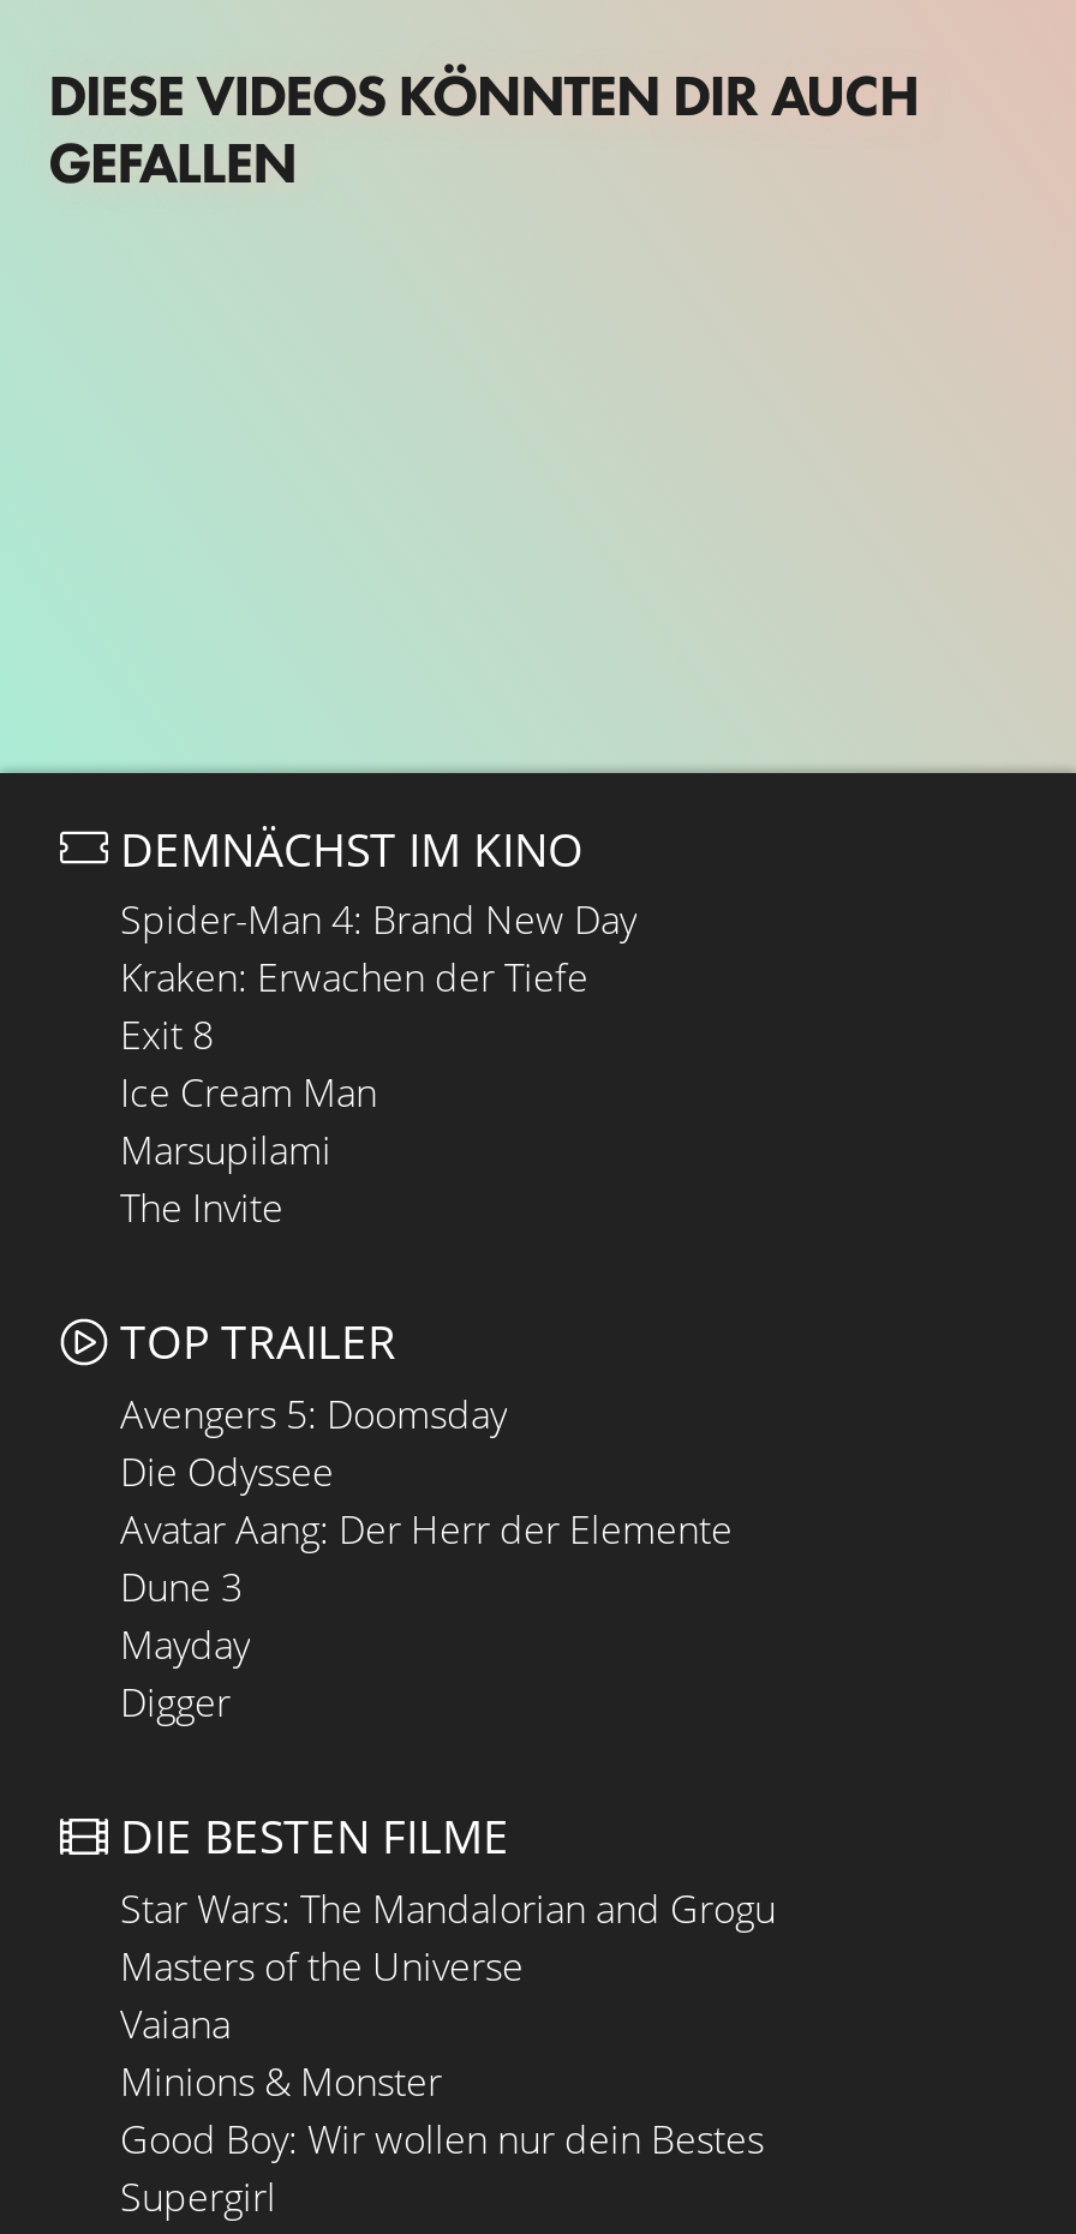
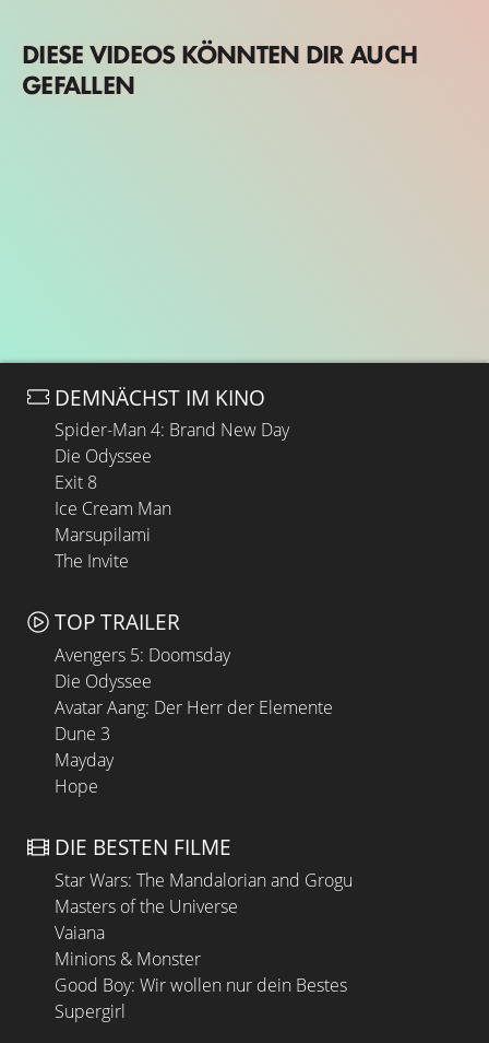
[120,951,588,1004] Kraken: Erwachen der Tiefe -> [55,444,152,468] Die Odyssee
[120,1676,231,1729] Digger -> [55,774,98,798] Hope

